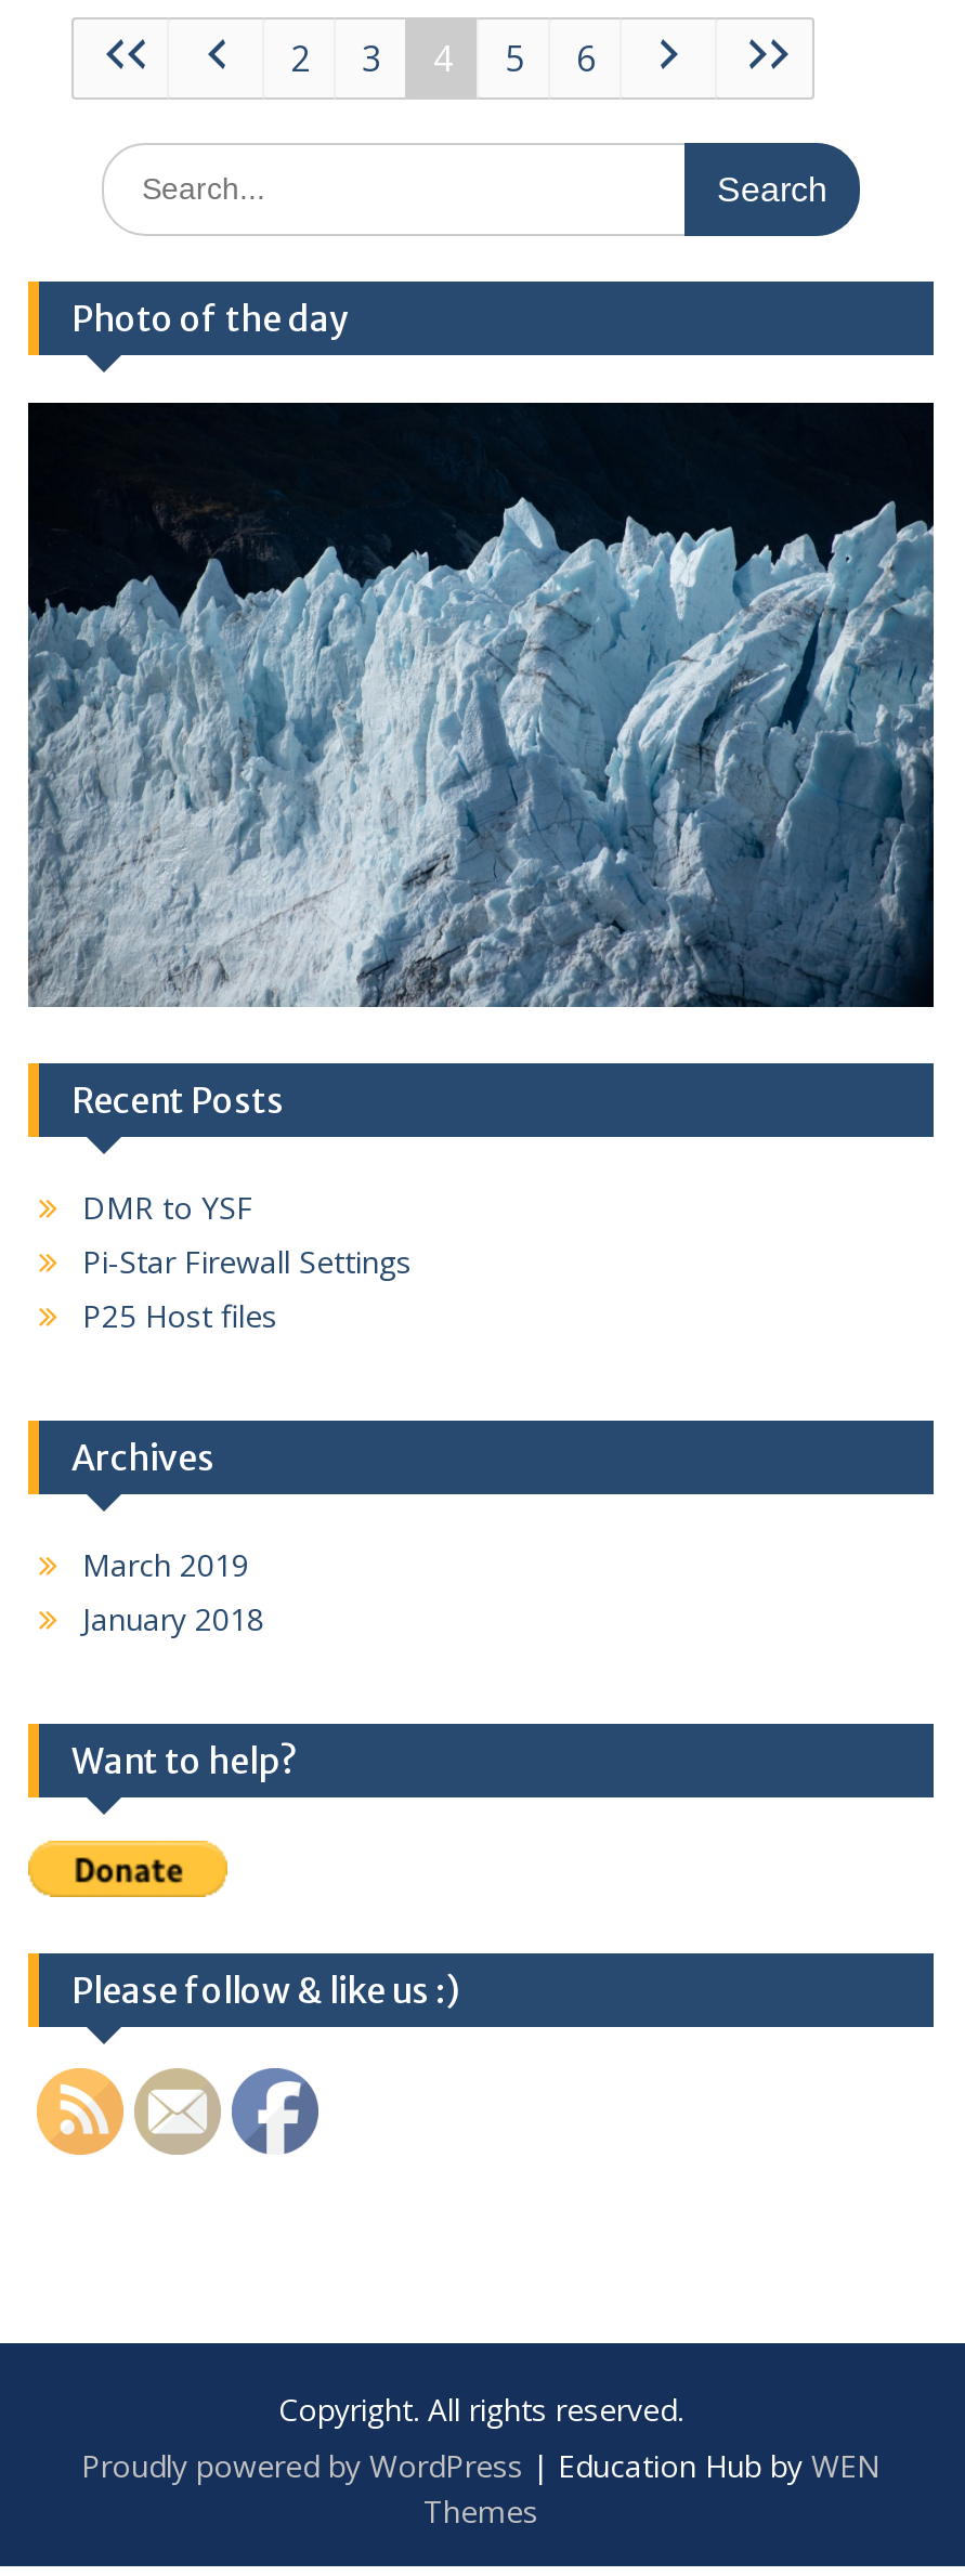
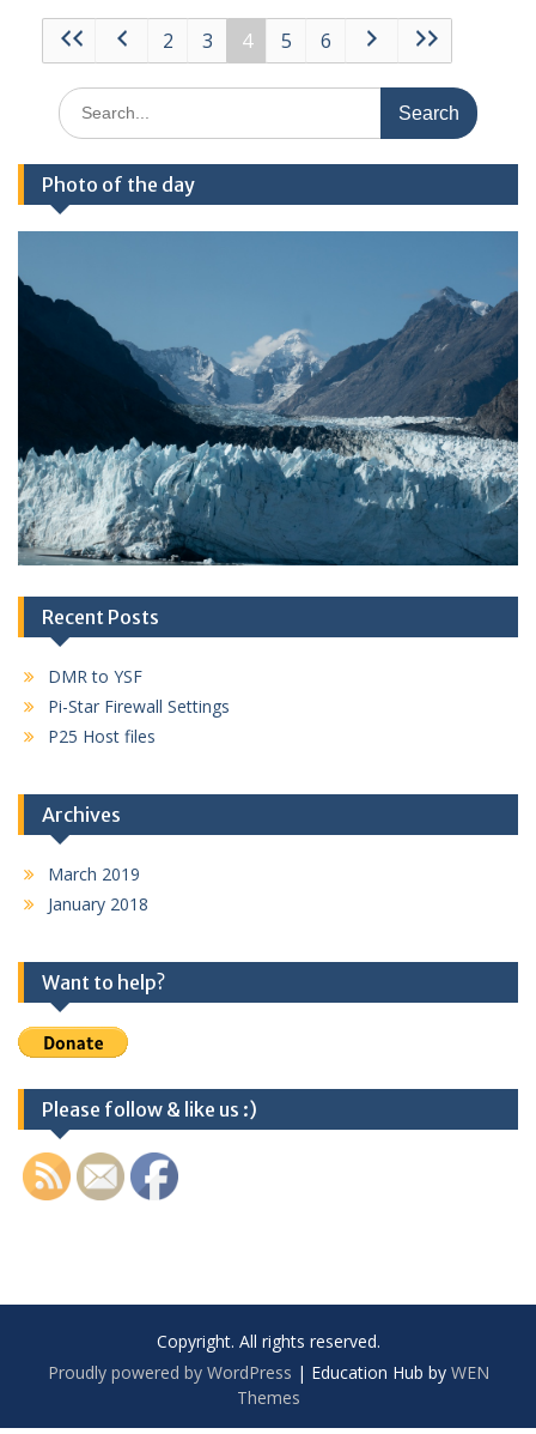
[26,401,936,1007] [image] -> [17,230,519,565] [image]

